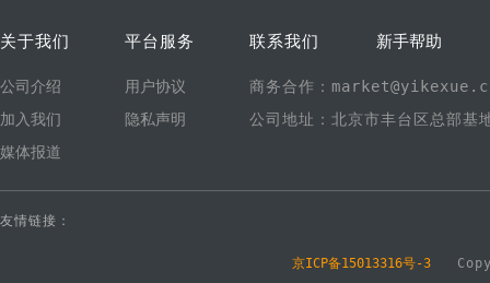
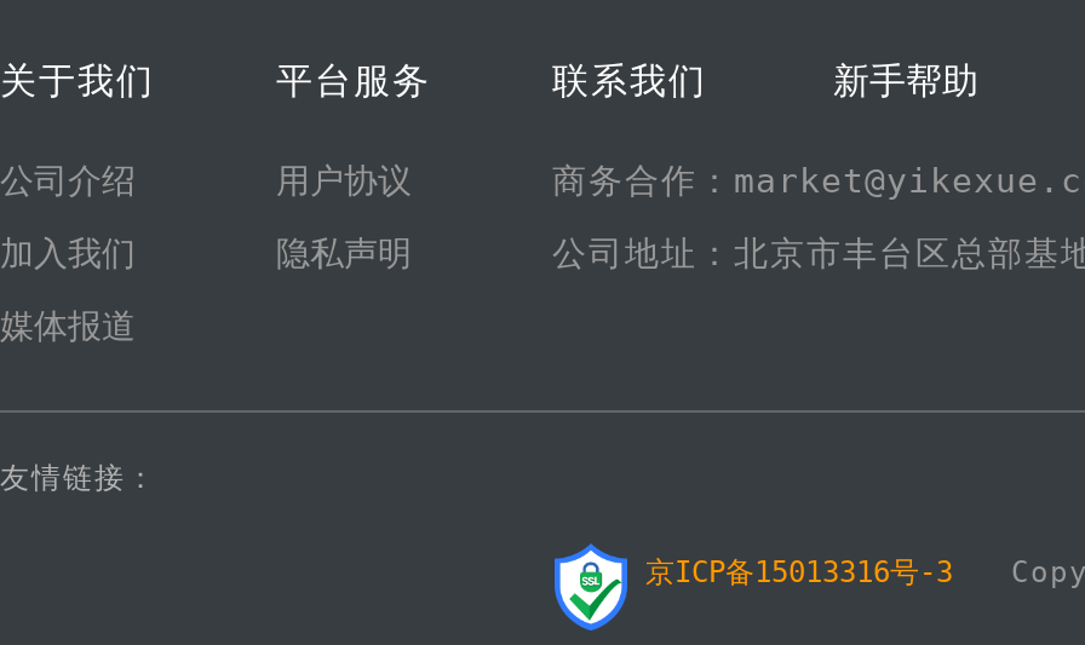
none -> [552,541,630,633] [image]

